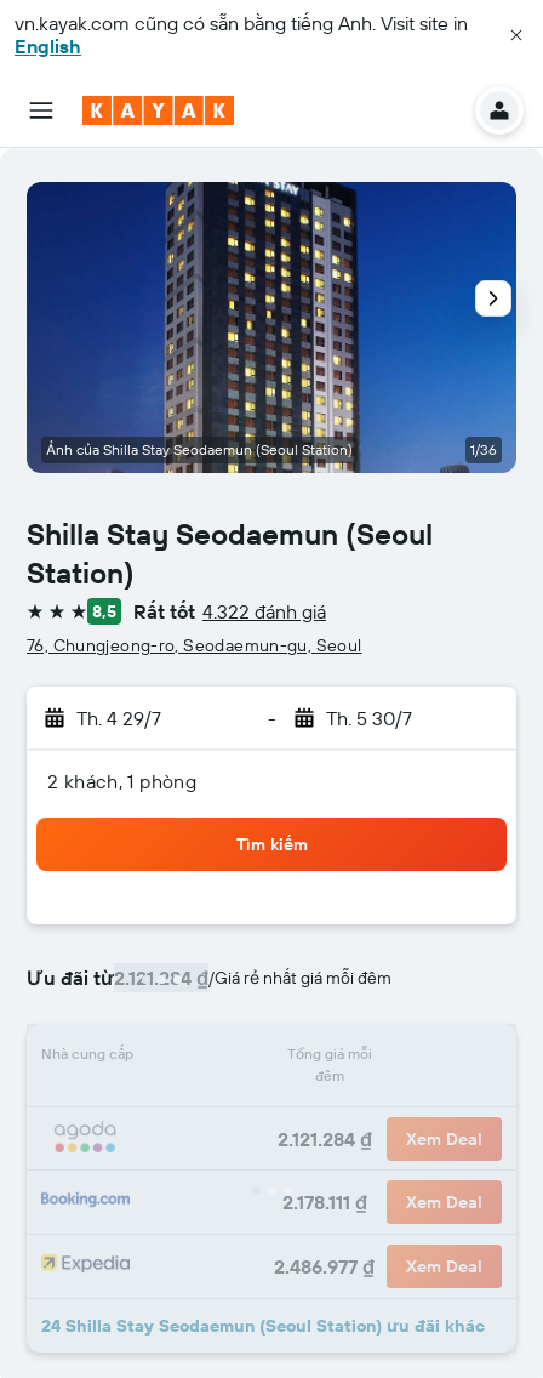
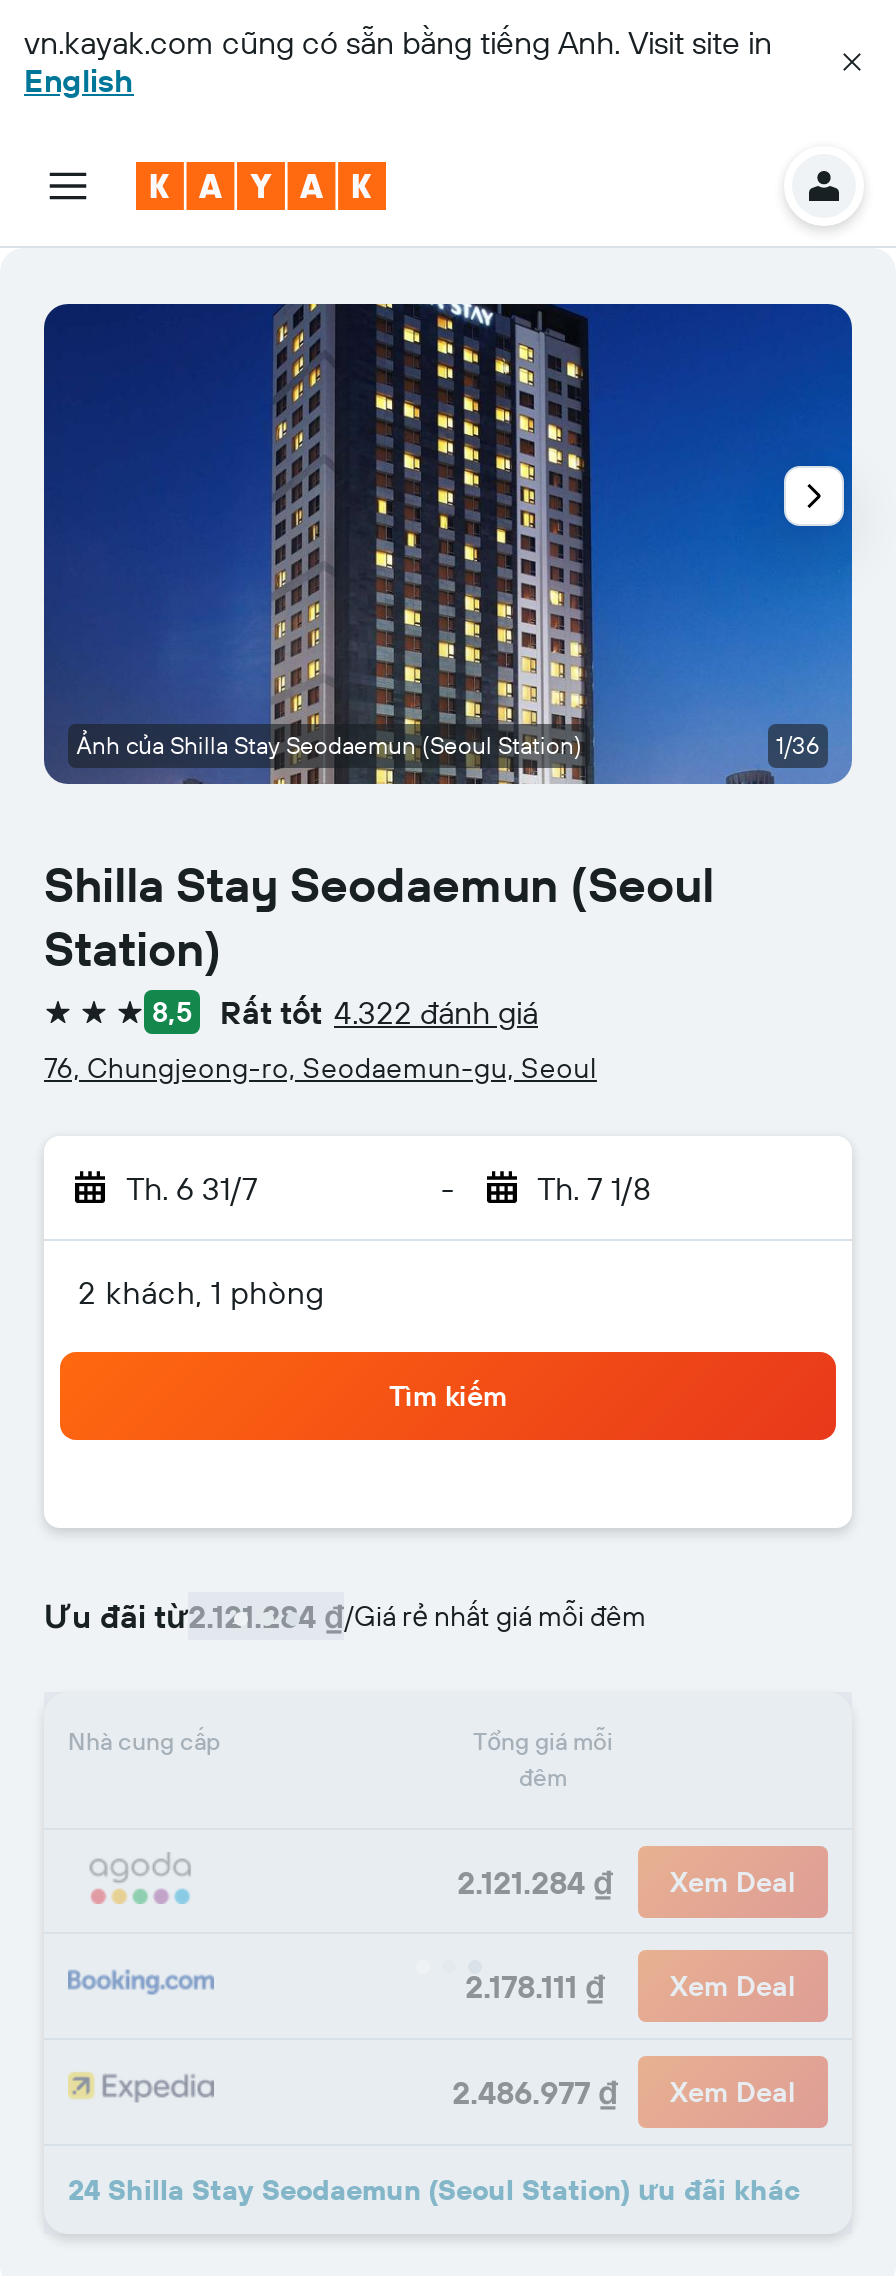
[76,706,161,730] Th. 4 29/7 -> [126,1168,258,1208] Th. 6 31/7
[325,706,411,730] Th. 5 30/7 -> [537,1168,651,1208] Th. 7 1/8

